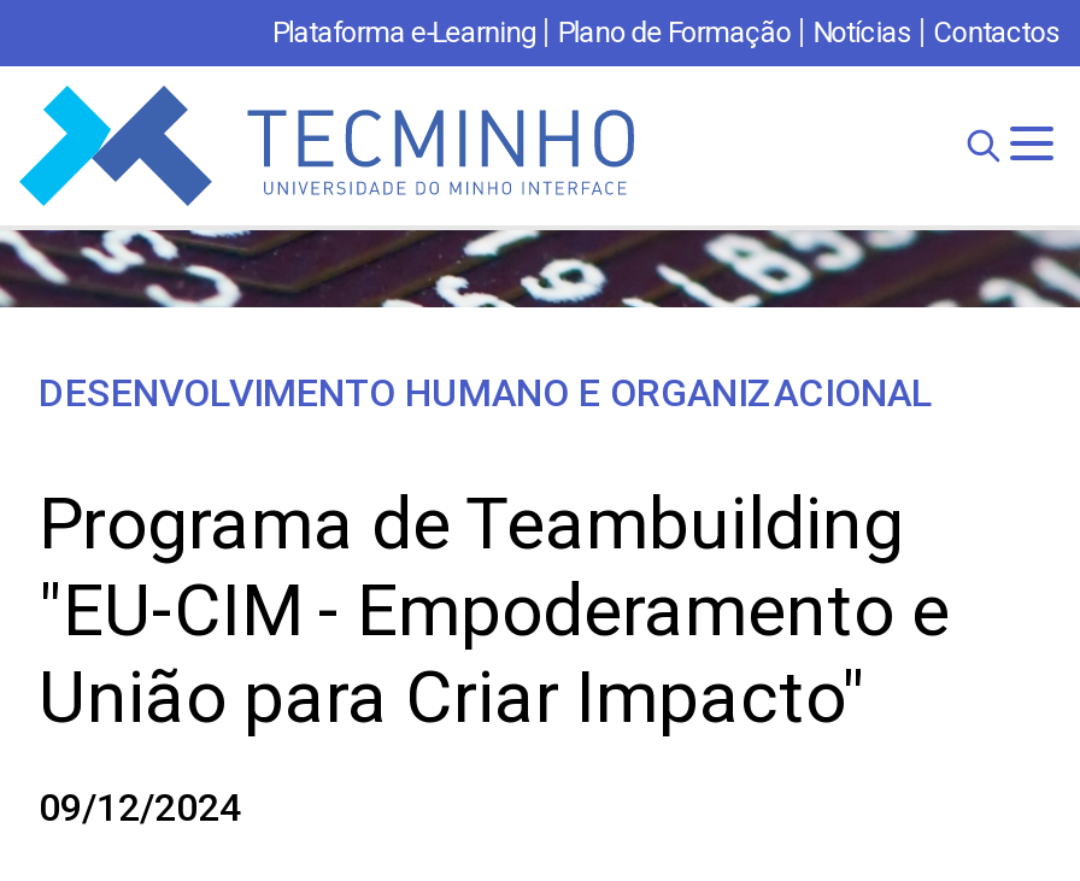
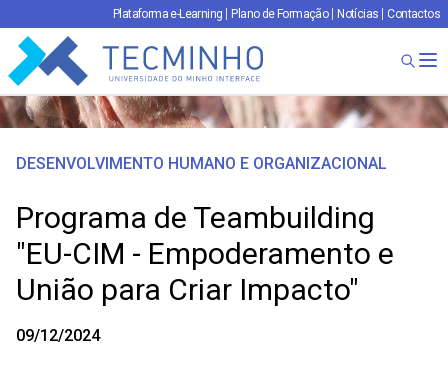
[7,228,1073,310] [image] -> [3,95,445,129] [image]

